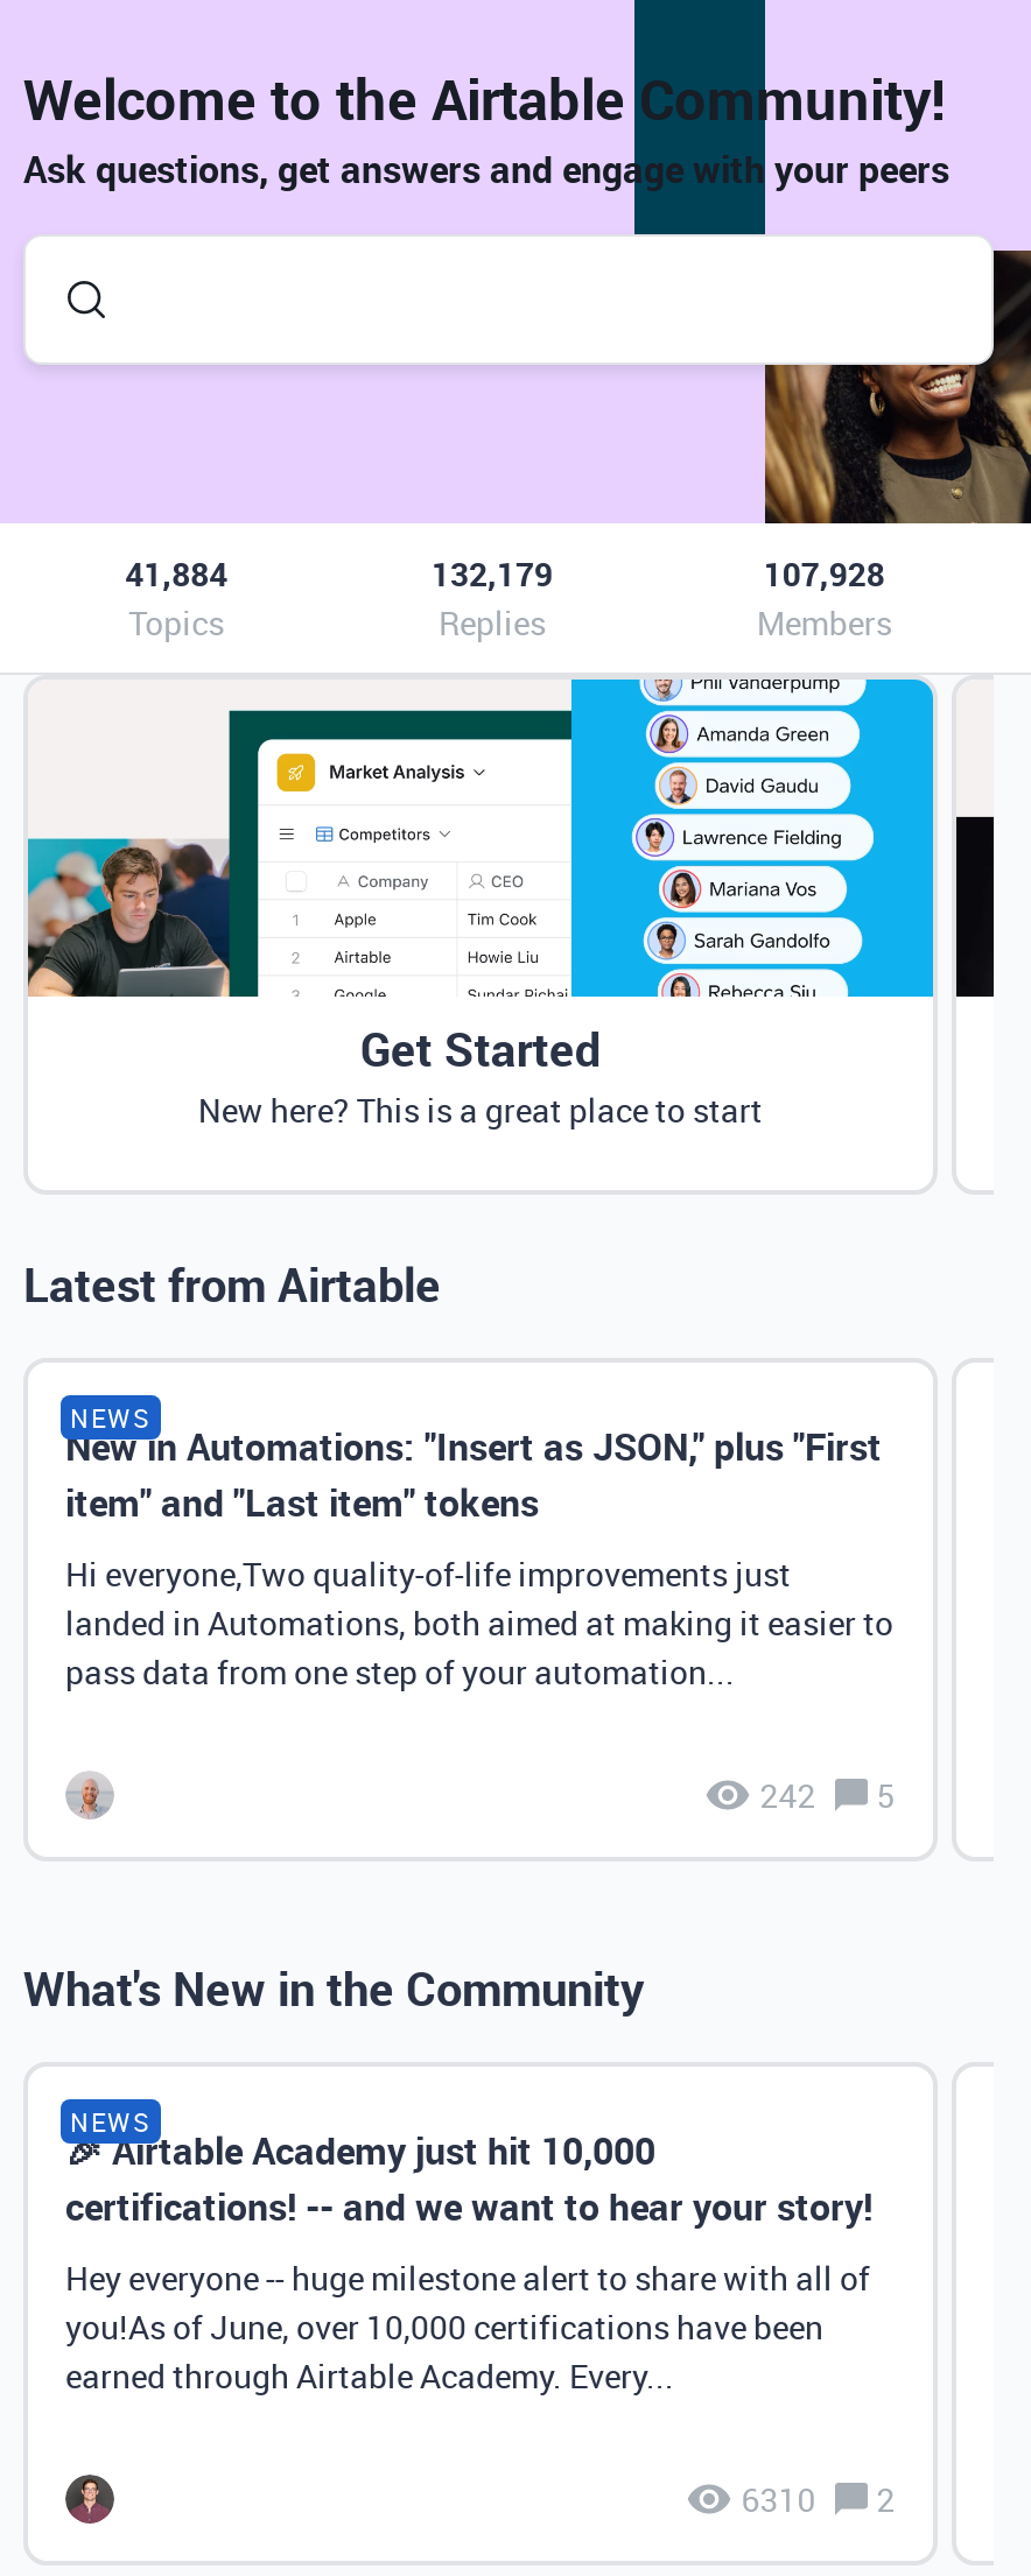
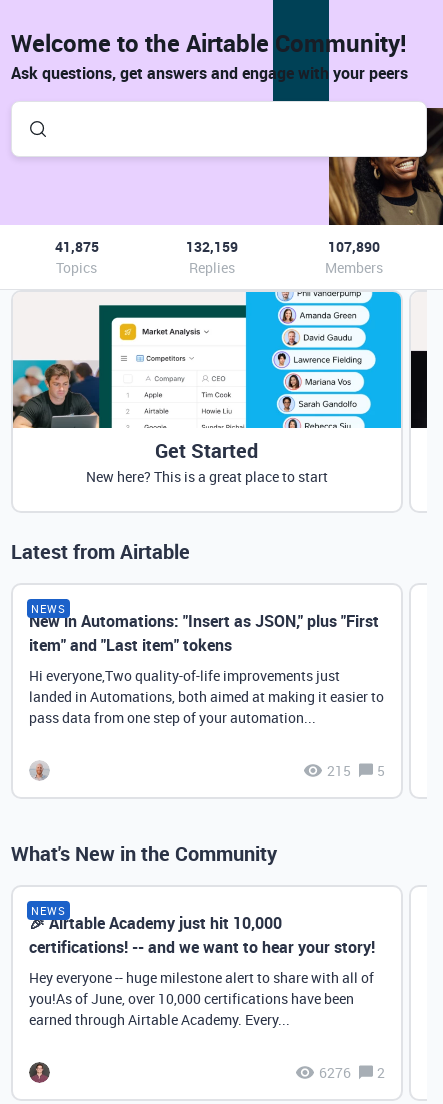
[125,551,228,596] 41,884 -> [55,237,99,256] 41,875
[432,551,553,596] 132,179 -> [186,237,238,256] 132,159
[763,551,885,596] 107,928 -> [328,237,380,256] 107,890
[760,1773,895,1817] 242 5 -> [327,761,385,780] 215 5
[741,2477,895,2521] 6310 2 -> [319,1063,385,1082] 6276 2

